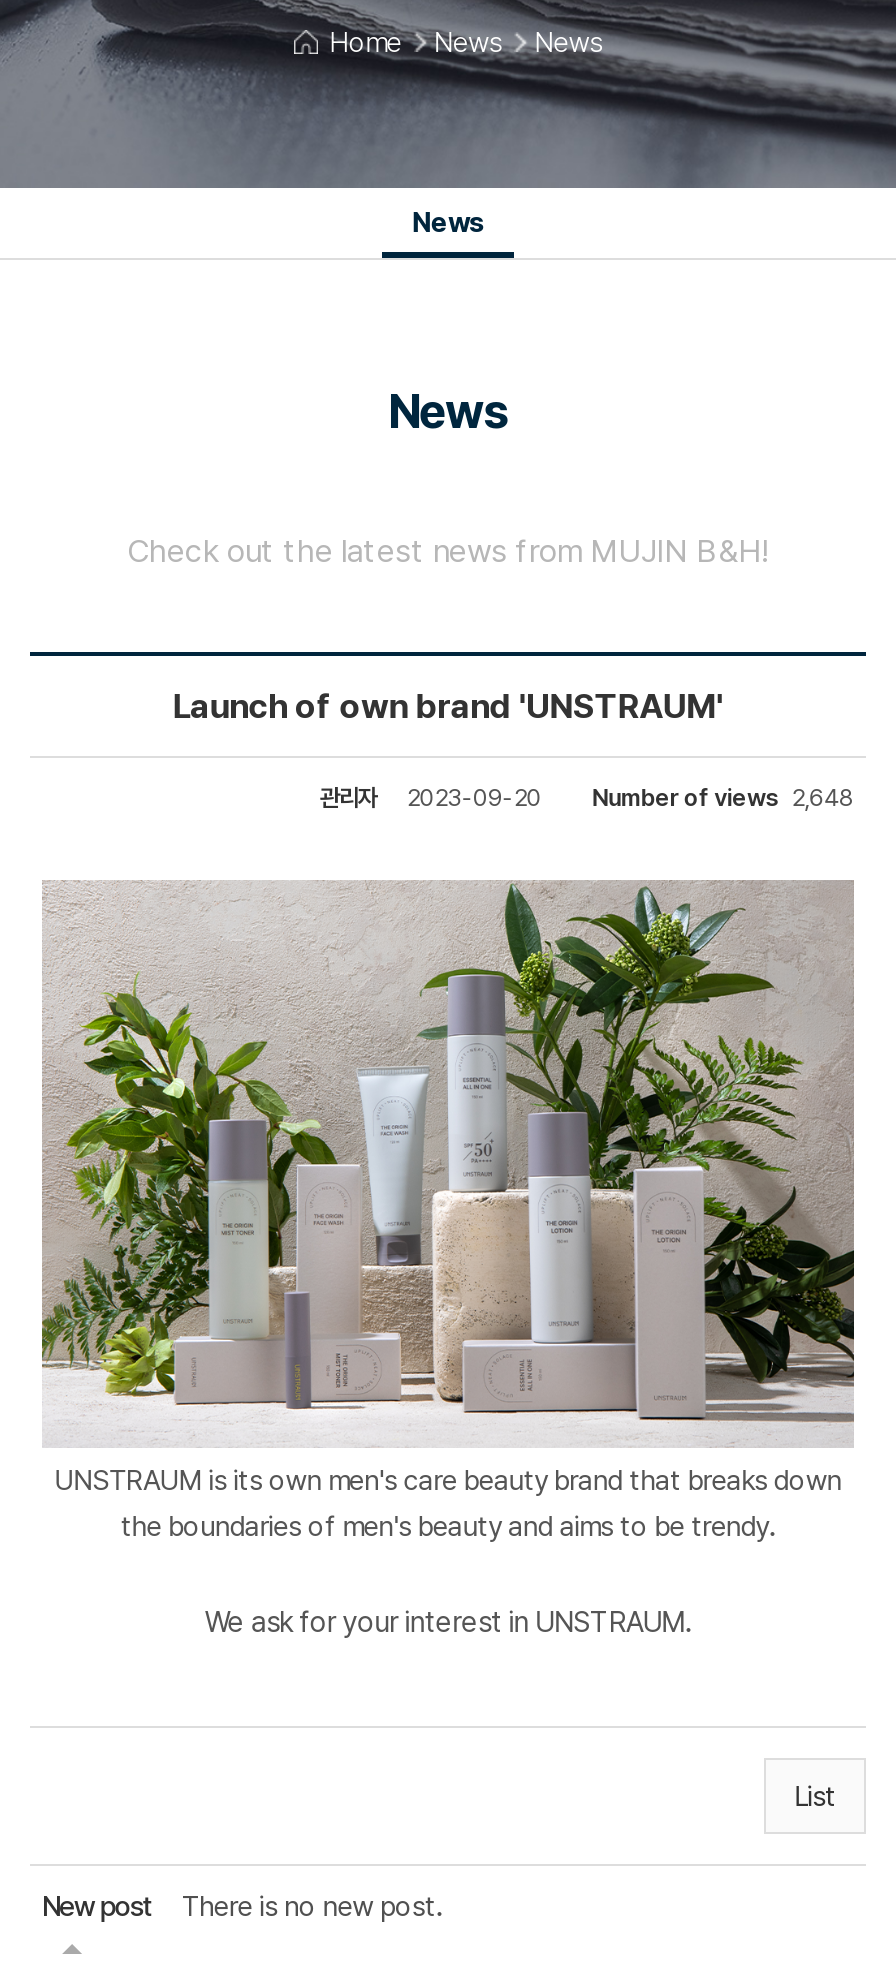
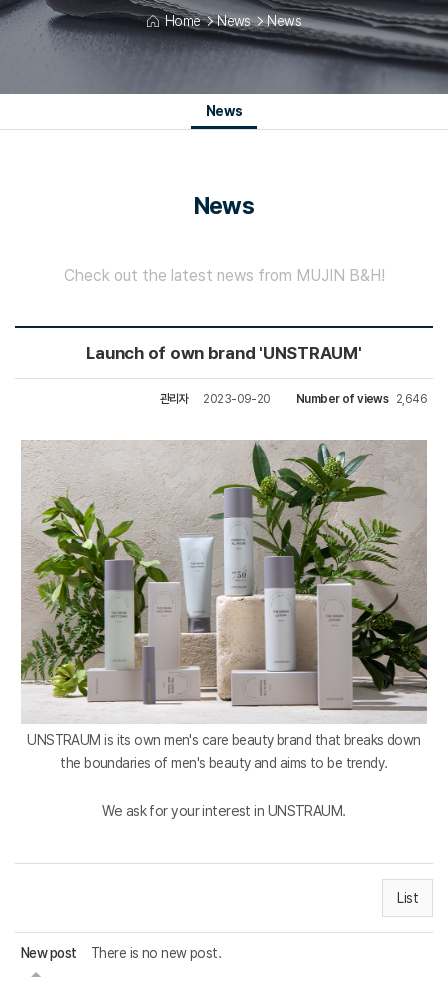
[592,784,854,812] Number of views 2,648 -> [296,392,427,406] Number of views 2,646

